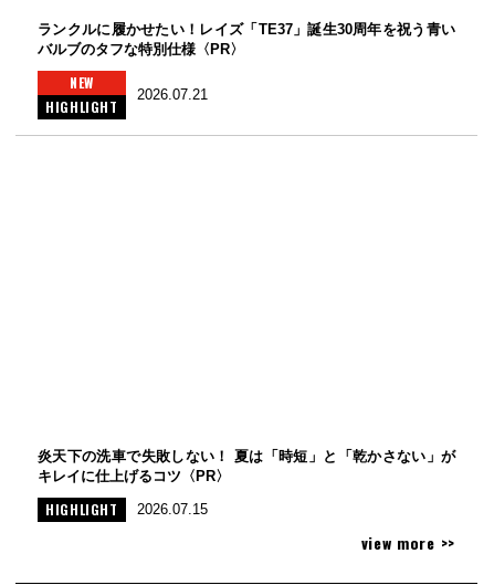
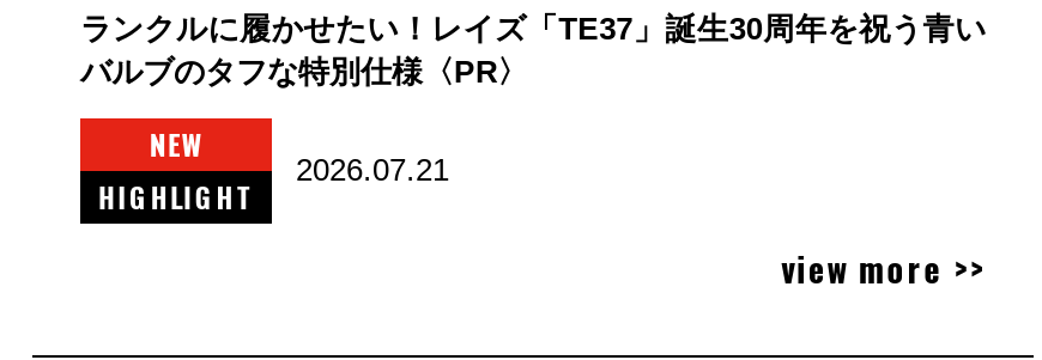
[38,448,455,518] 炎天下の洗車で失敗しない！ 夏は「時短」と「乾かさない」が | キレイに仕上げるコツ〈PR〉 | HIGHLIGHT | 2026.07.15 -> none

